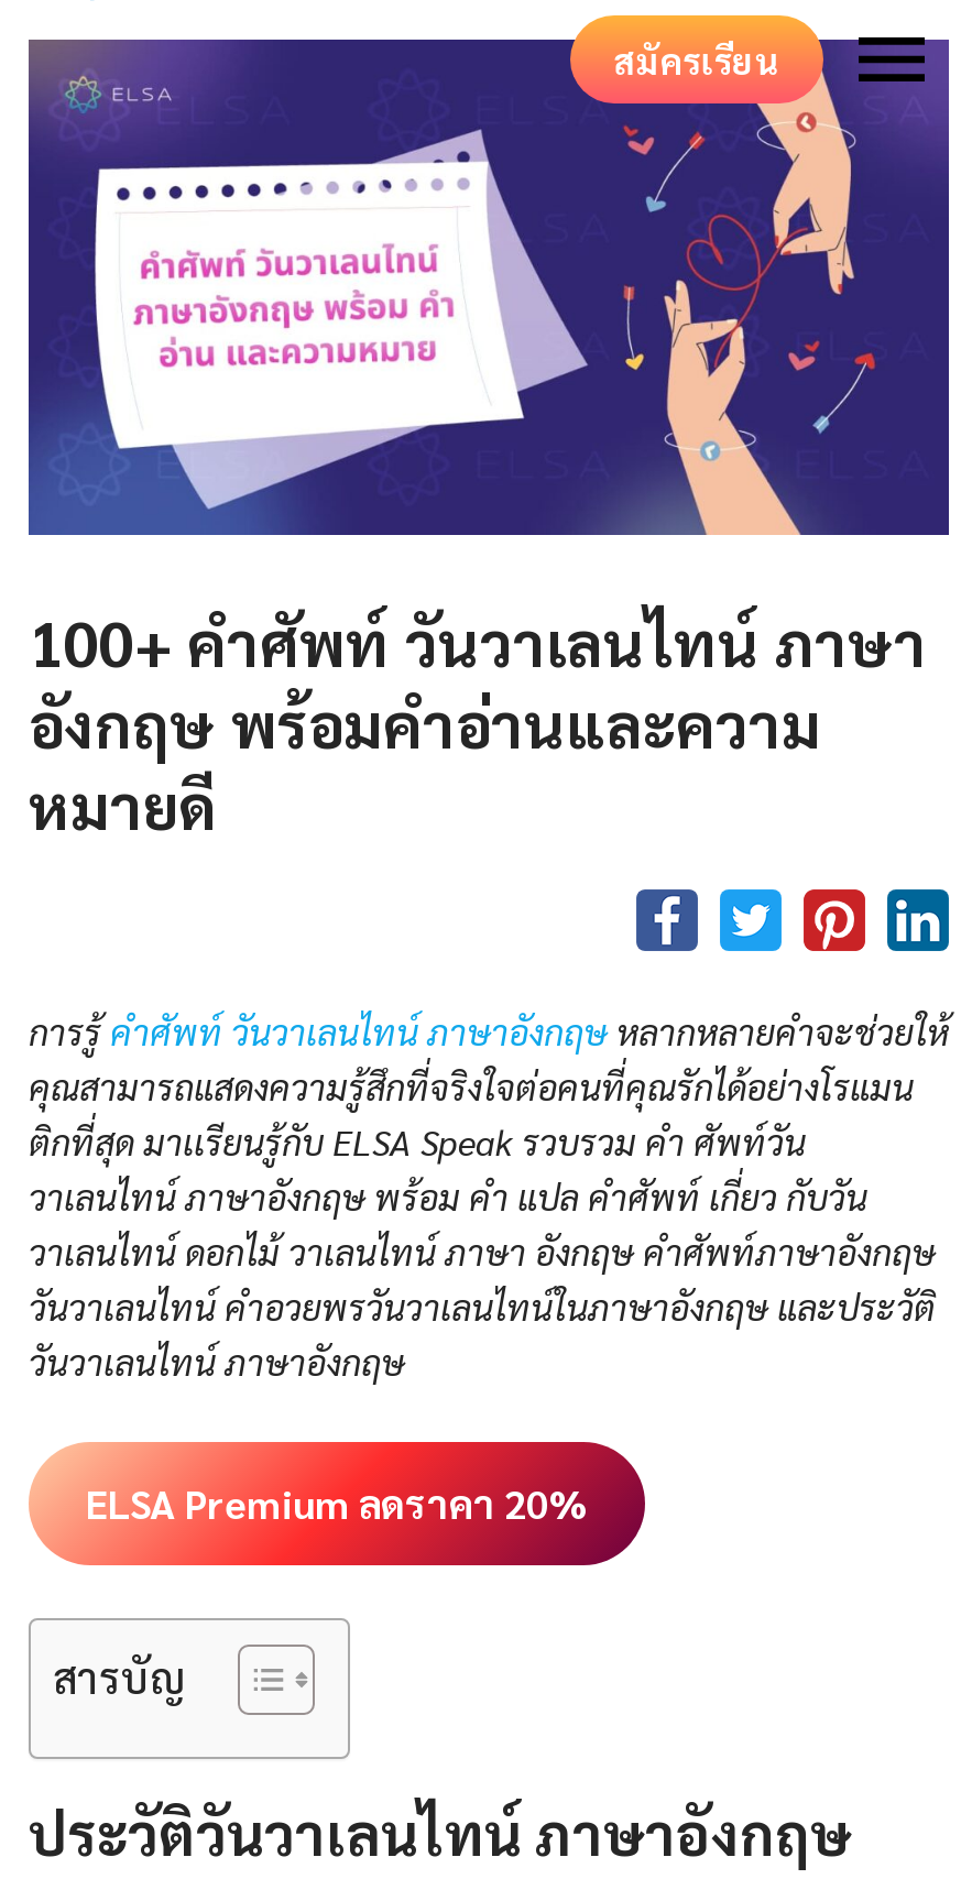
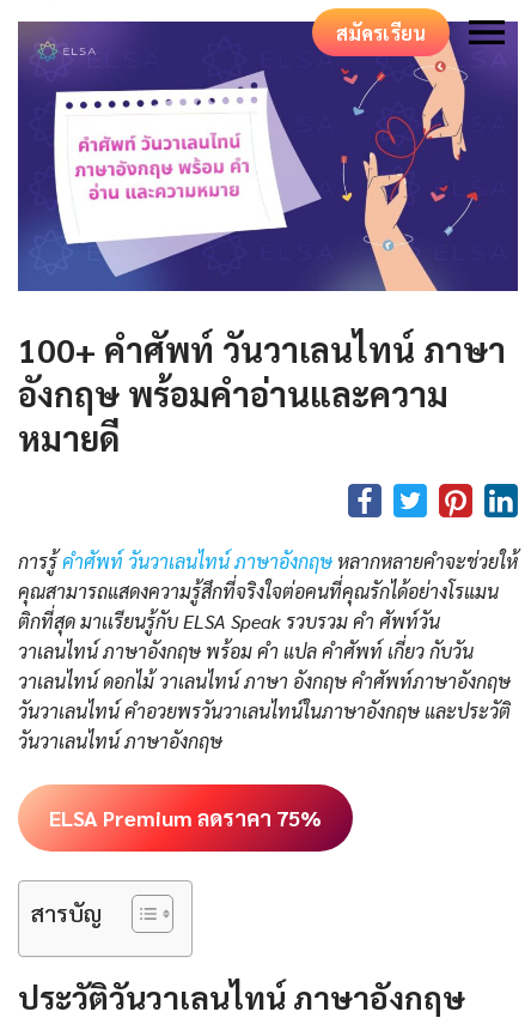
[86,1477,588,1528] ELSA Premium ลดราคา 20% -> [49,803,322,831] ELSA Premium ลดราคา 75%

